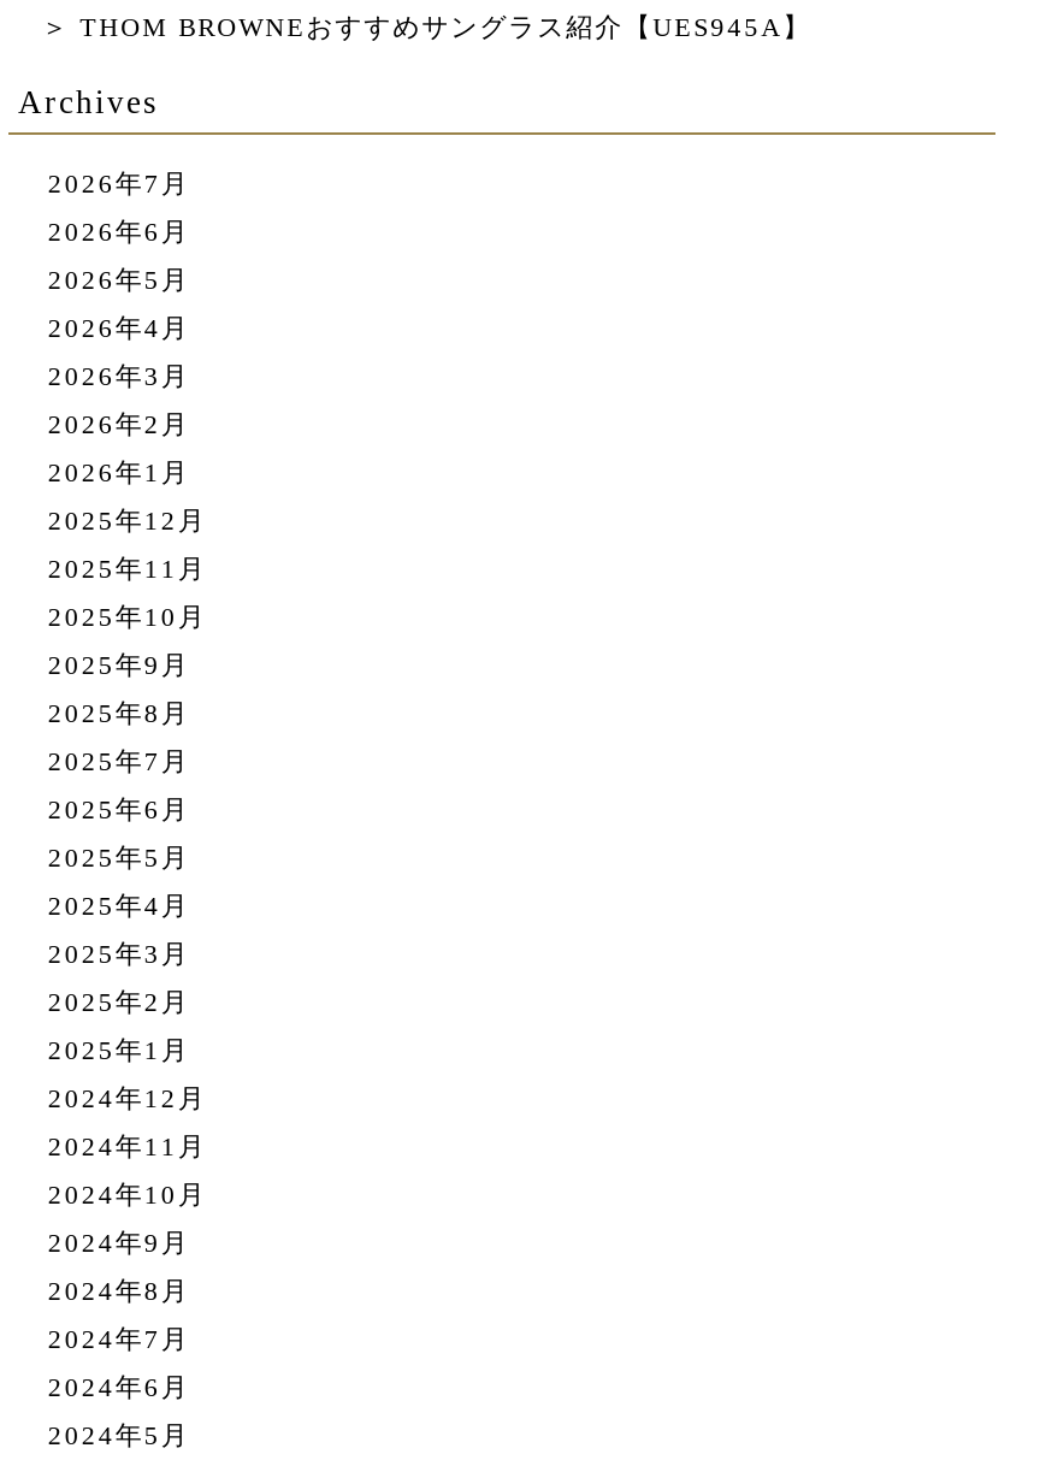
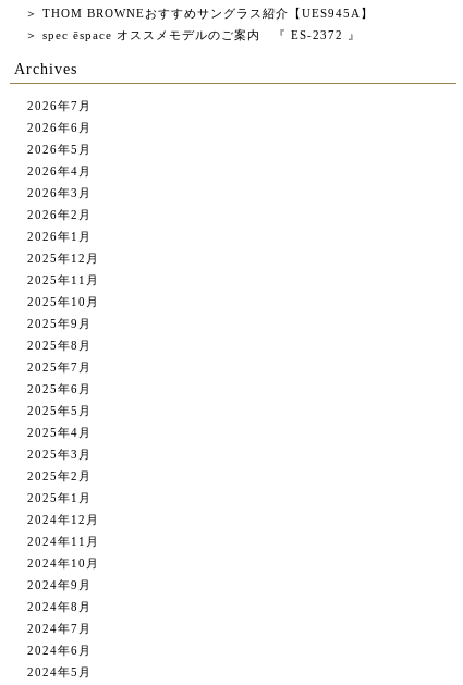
none -> [25,28,360,41] ＞spec ēspace オススメモデルのご案内 『 ES-2372 』

